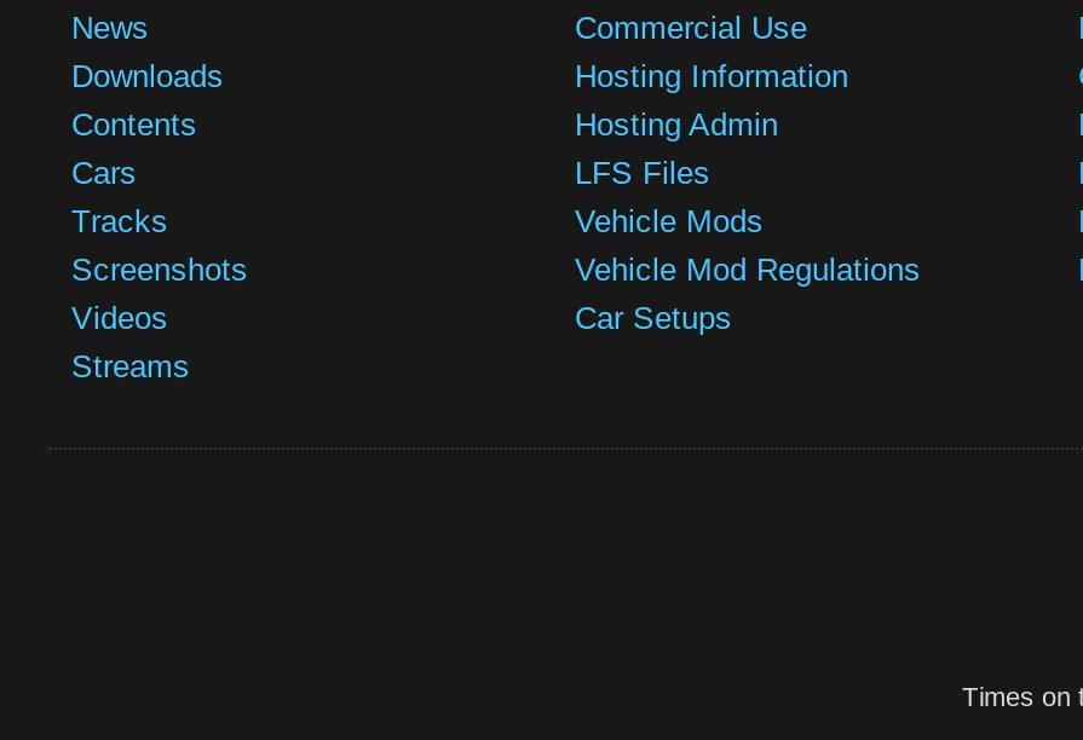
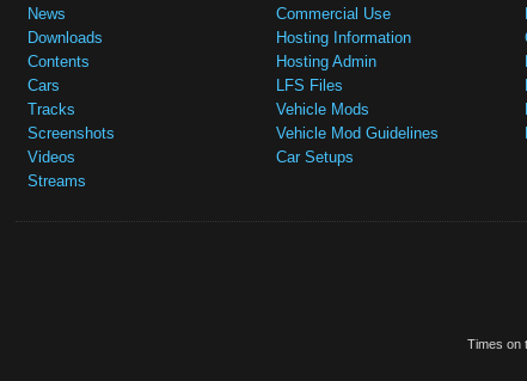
[575,252,921,288] Vehicle Mod Regulations -> [276,124,439,142] Vehicle Mod Guidelines

